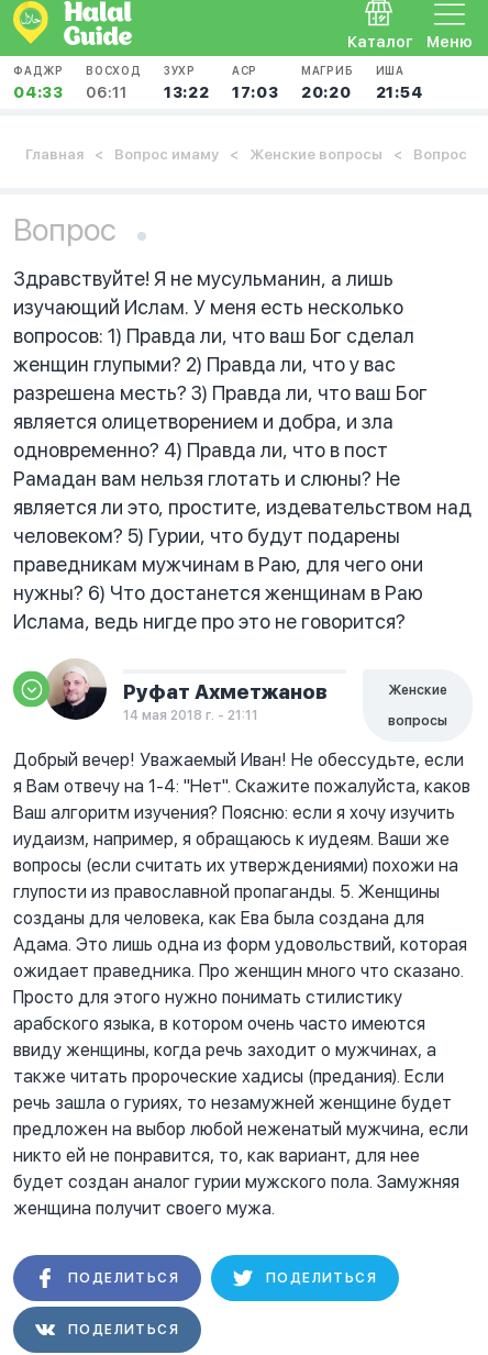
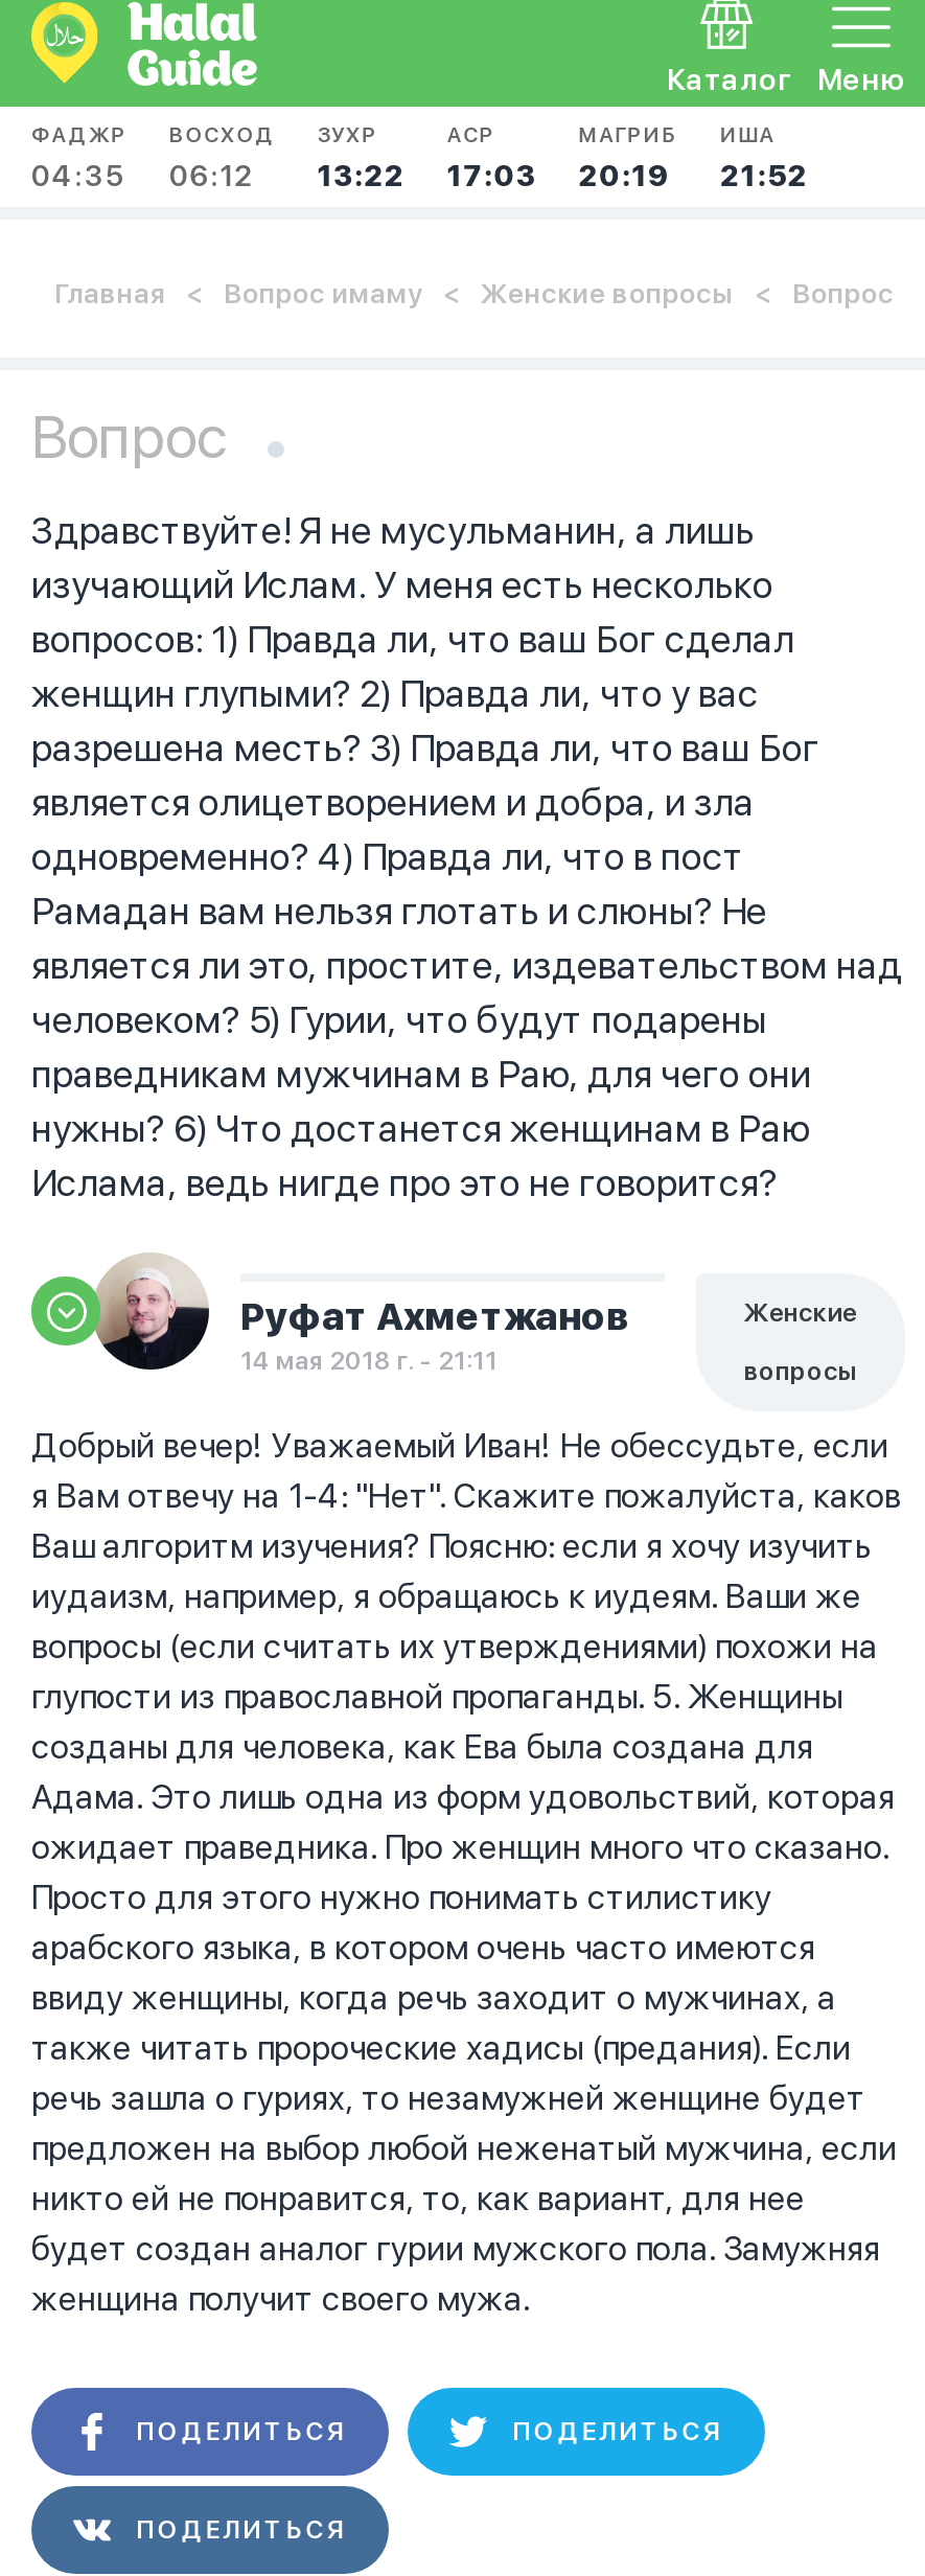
[13,84,64,101] 04:33 -> [31,159,123,192] 04:35
[86,84,127,101] 06:11 -> [169,159,255,192] 06:12
[301,84,351,101] 20:20 -> [579,159,671,192] 20:19
[375,84,423,101] 21:54 -> [720,159,808,192] 21:52

